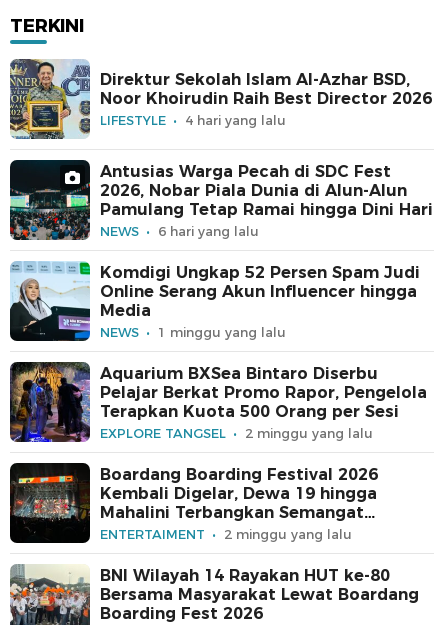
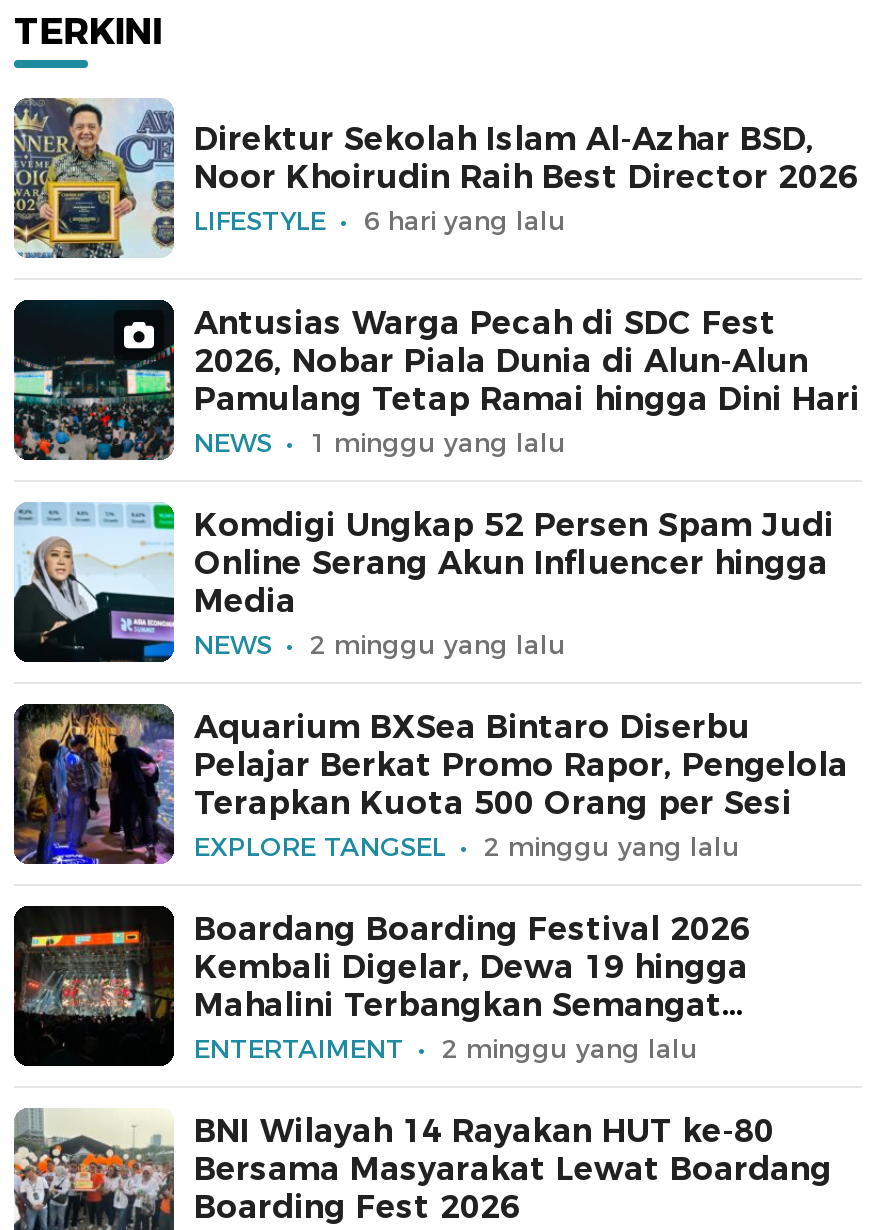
[185,112,286,128] 4 hari yang lalu -> none
moved [158,222,259,238] -> [364,204,566,236]: 6 hari yang lalu
moved [158,323,286,339] -> [310,425,566,457]: 1 minggu yang lalu
none -> [310,627,566,659] 2 minggu yang lalu

